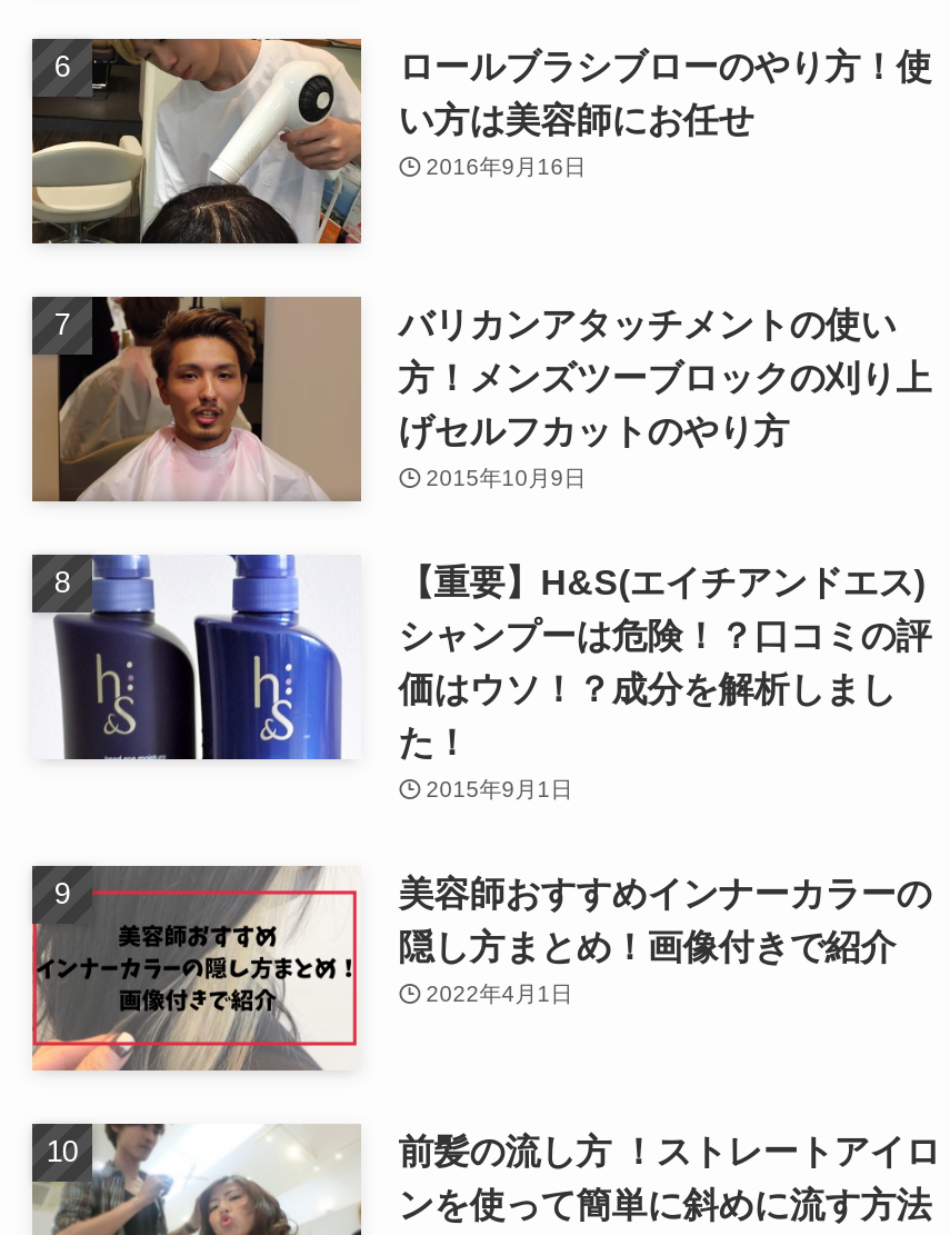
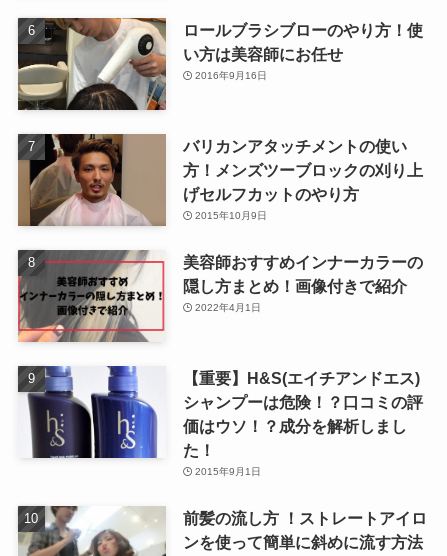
moved [34,550,932,802] -> [19,364,423,477]: [image] | 【重要】H&S(エイチアンドエス) | シャンプーは危険！？口コミの評 | 価はウソ！？成分を解析しまし | た！ | 2015年9月1日
moved [32,864,932,1073] -> [18,250,423,343]: [image] | 美容師おすすめインナーカラーの | 隠し方まとめ！画像付きで紹介 | 2022年4月1日

